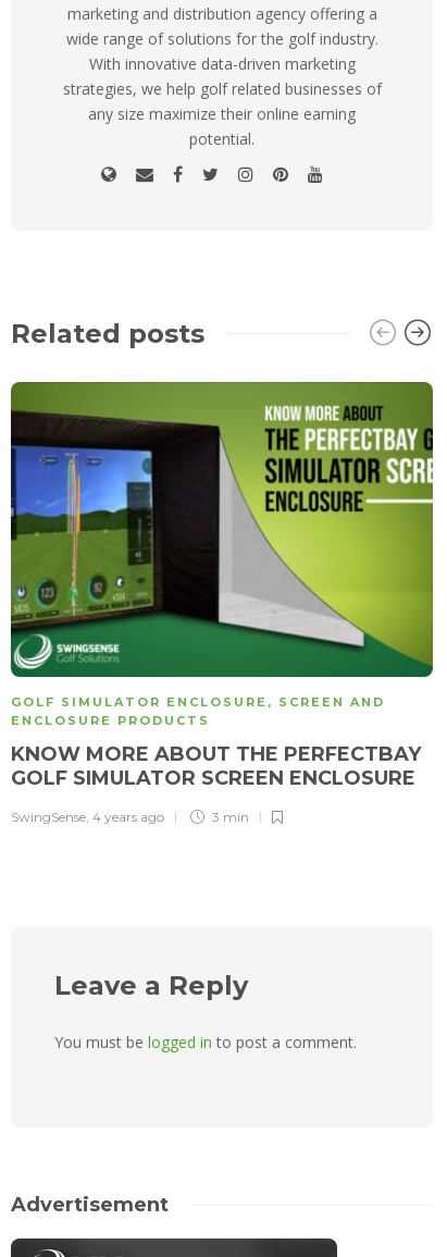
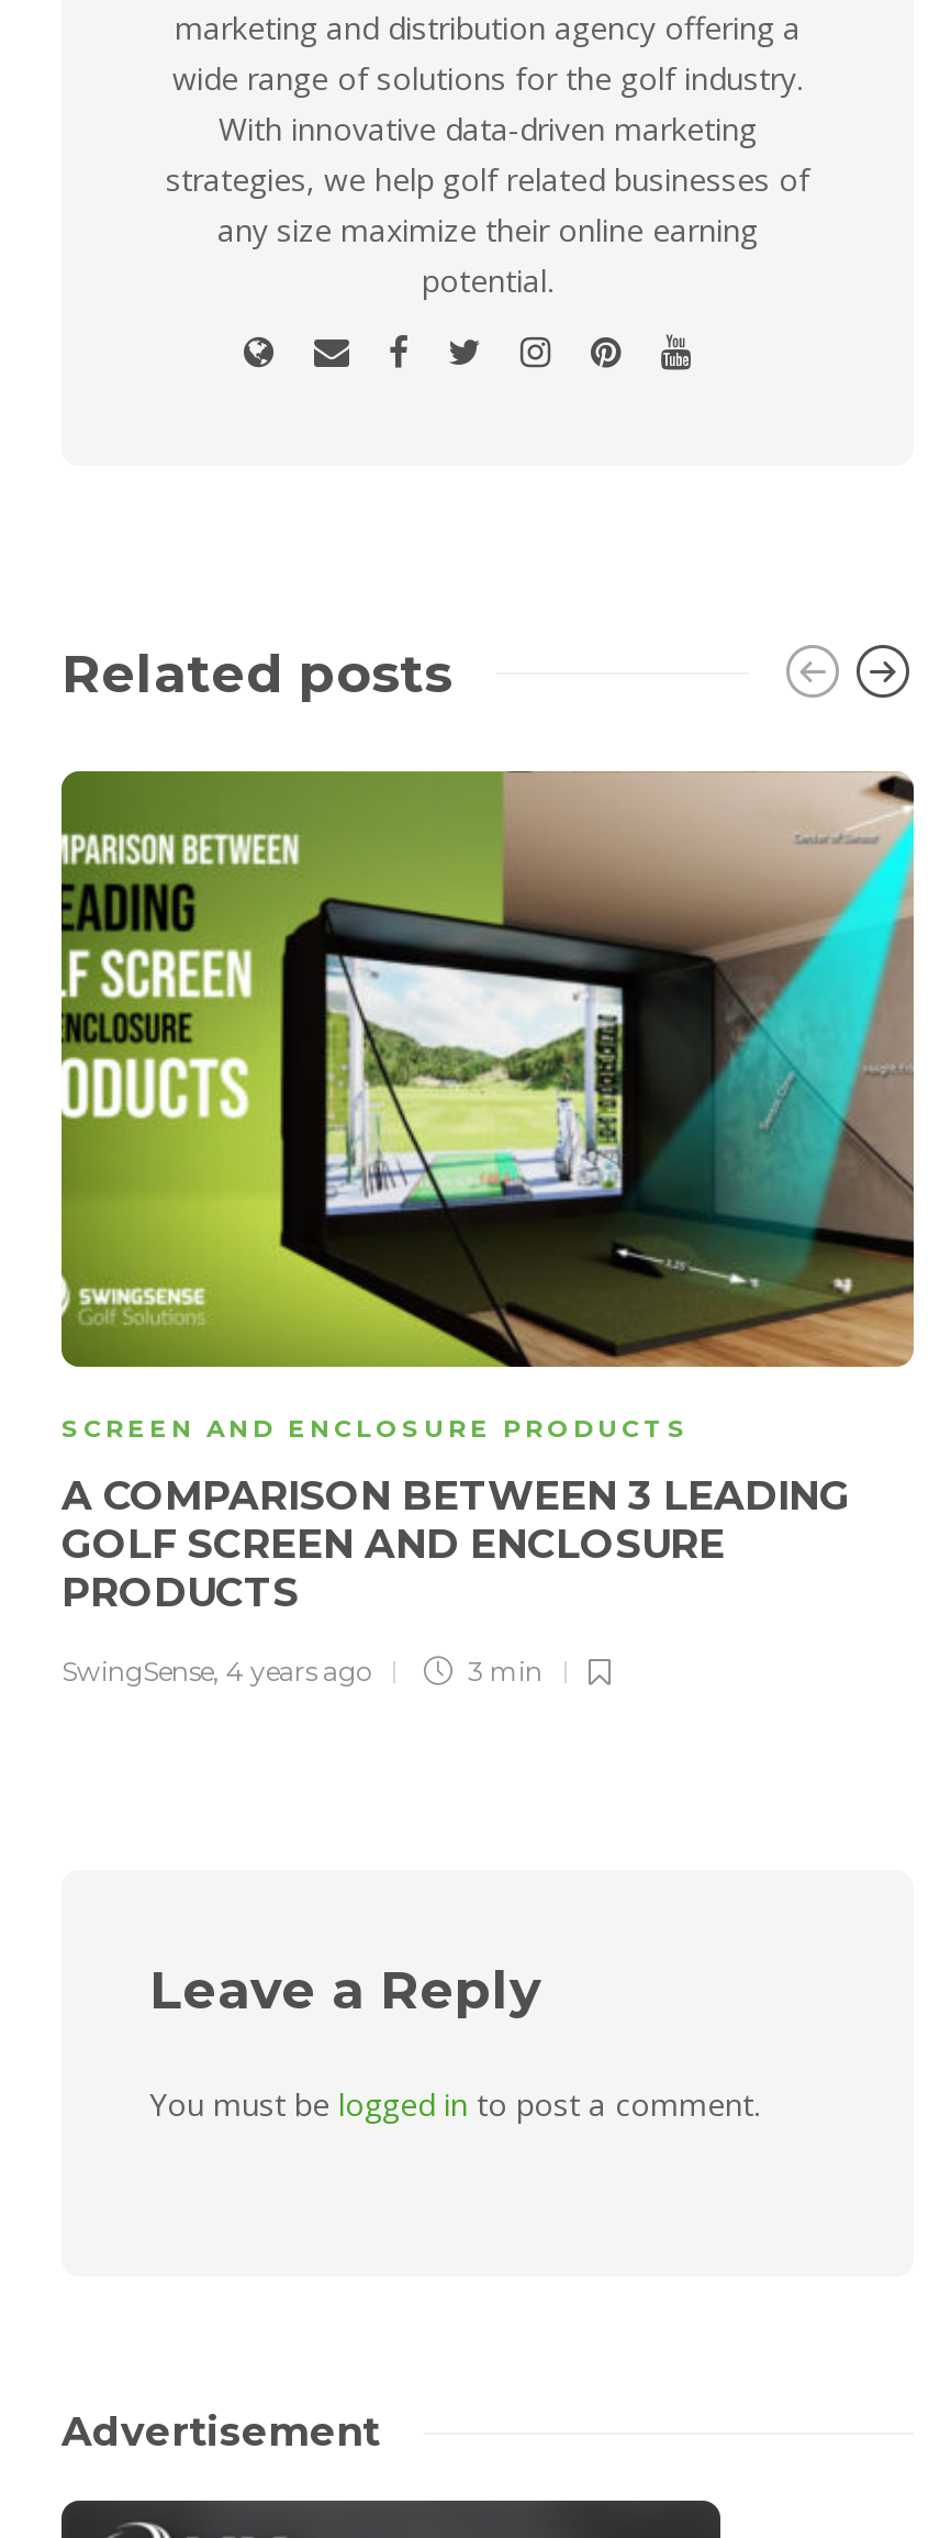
[10,382,434,728] [image] | GOLF SIMULATOR ENCLOSURE, SCREEN AND | ENCLOSURE PRODUCTS -> [59,771,916,1444] [image] | SCREEN AND ENCLOSURE PRODUCTS
[11,742,421,790] KNOW MORE ABOUT THE PERFECTBAY | GOLF SIMULATOR SCREEN ENCLOSURE -> [61,1473,850,1618] A COMPARISON BETWEEN 3 LEADING | GOLF SCREEN AND ENCLOSURE | PRODUCTS

